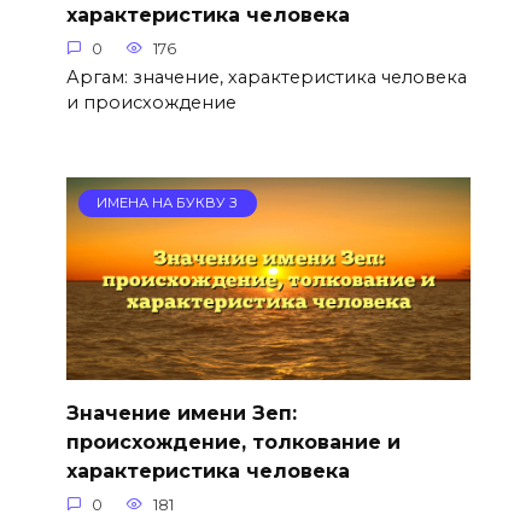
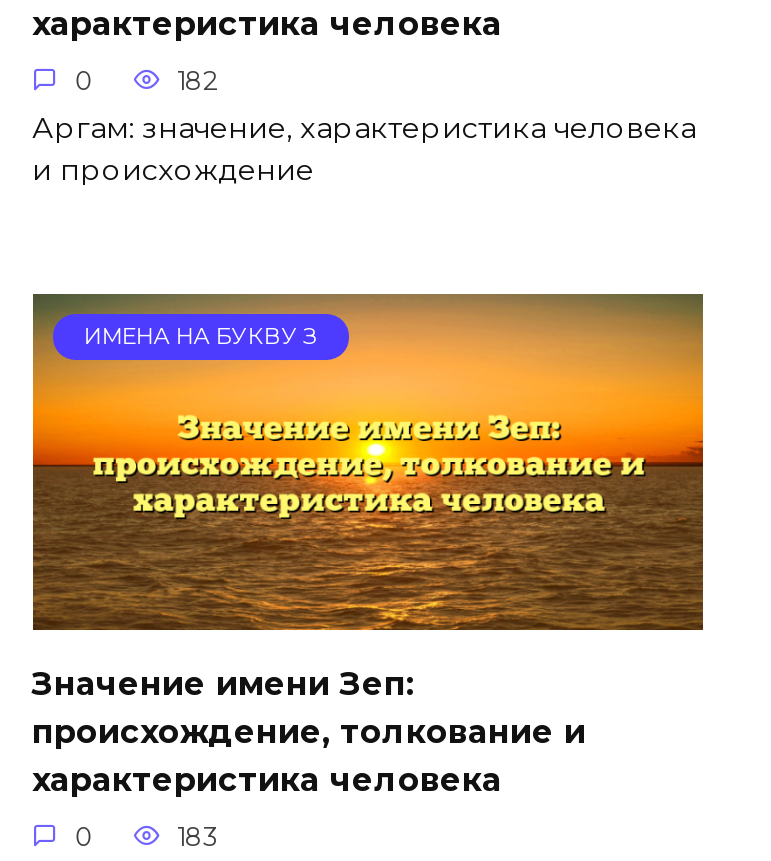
[153,39,176,58] 176 -> [177,65,217,95] 182
[153,496,174,514] 181 -> [177,822,219,852] 183

